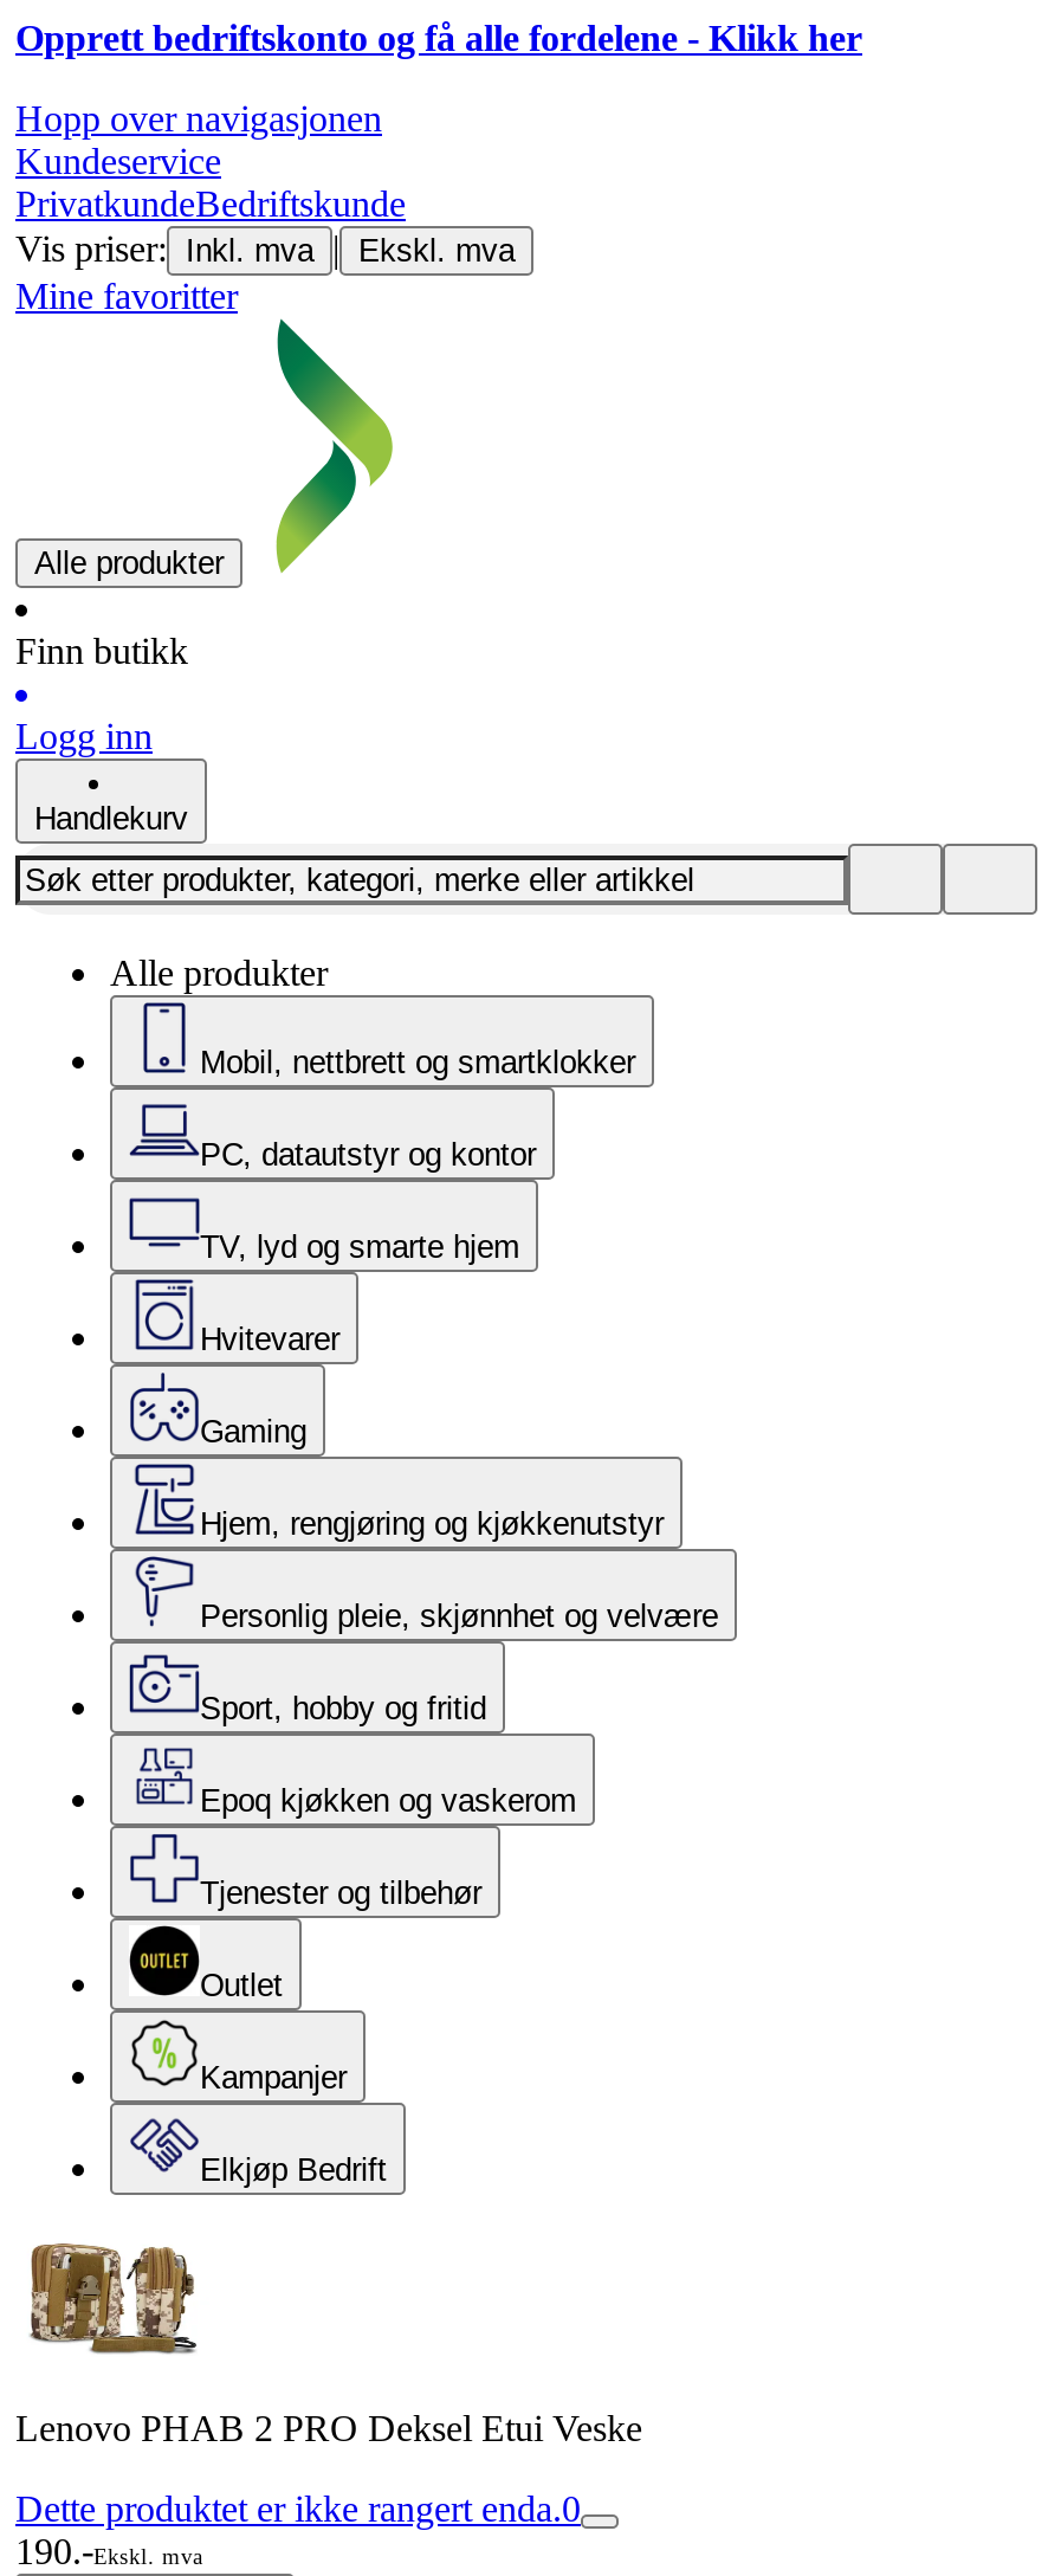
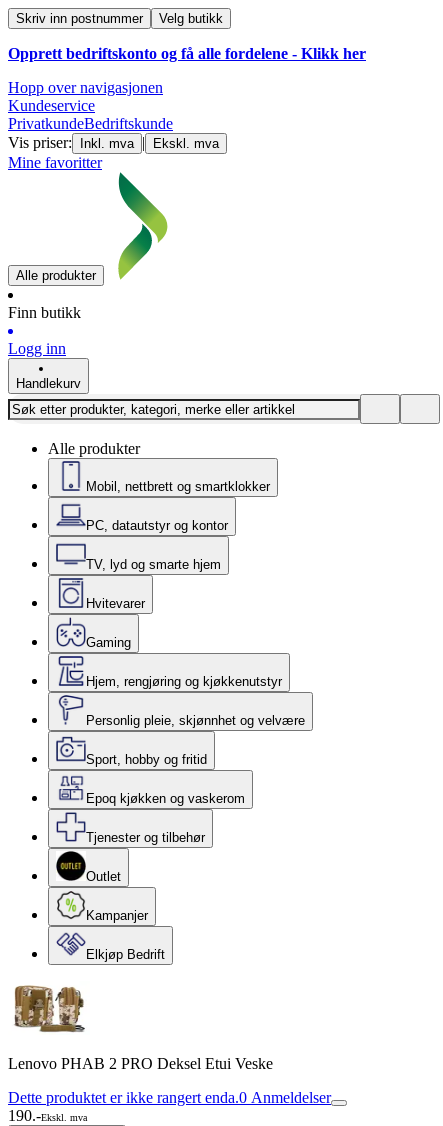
none -> [16,11,223,26] Skriv inn postnummer | Velg butikk
[15,2488,581,2529] Dette produktet er ikke rangert enda.0 -> [8,1089,331,1106] Dette produktet er ikke rangert enda.0 Anmeldelser

